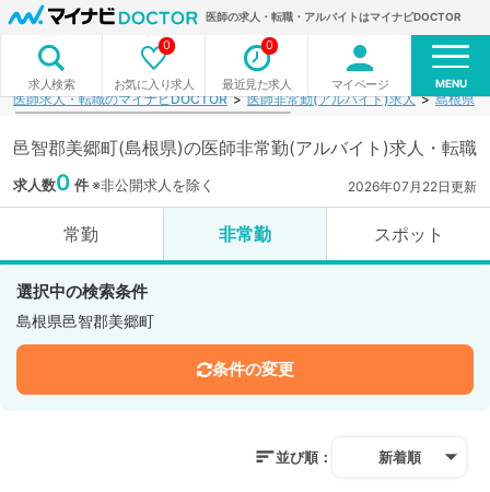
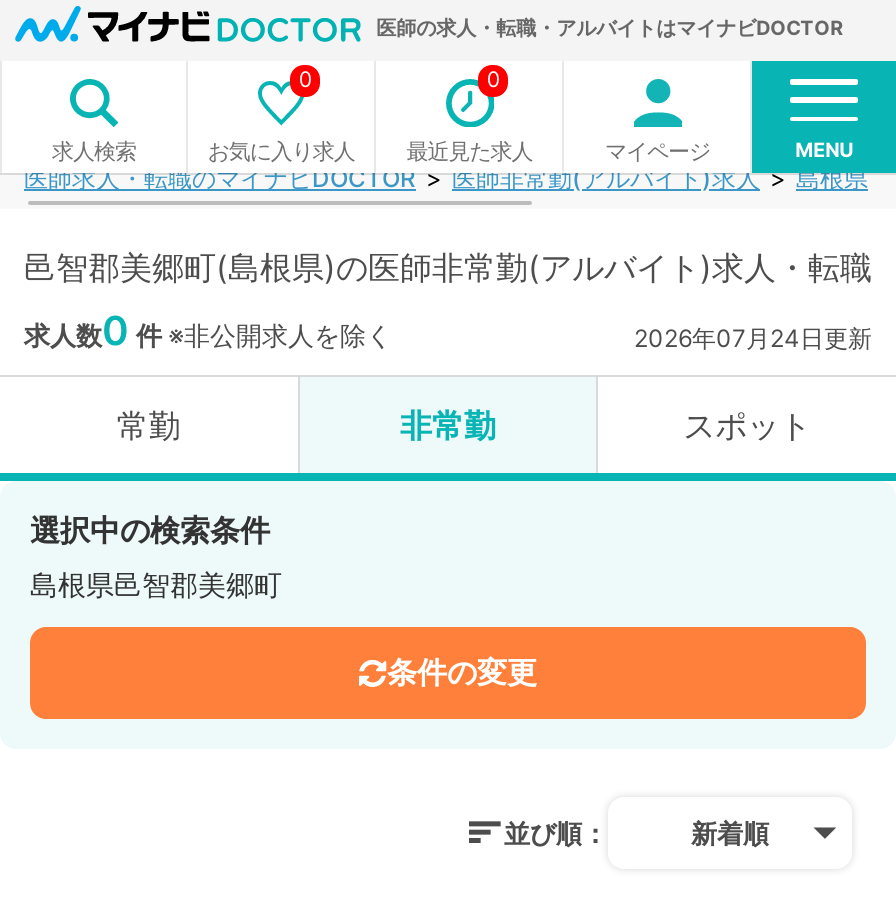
[348,178,477,195] 2026年07月22日更新 -> [634,323,872,353] 2026年07月24日更新

